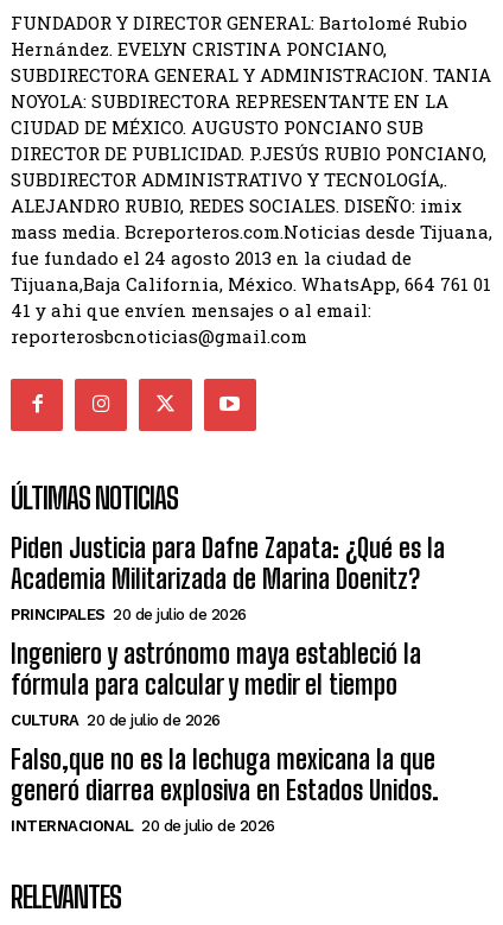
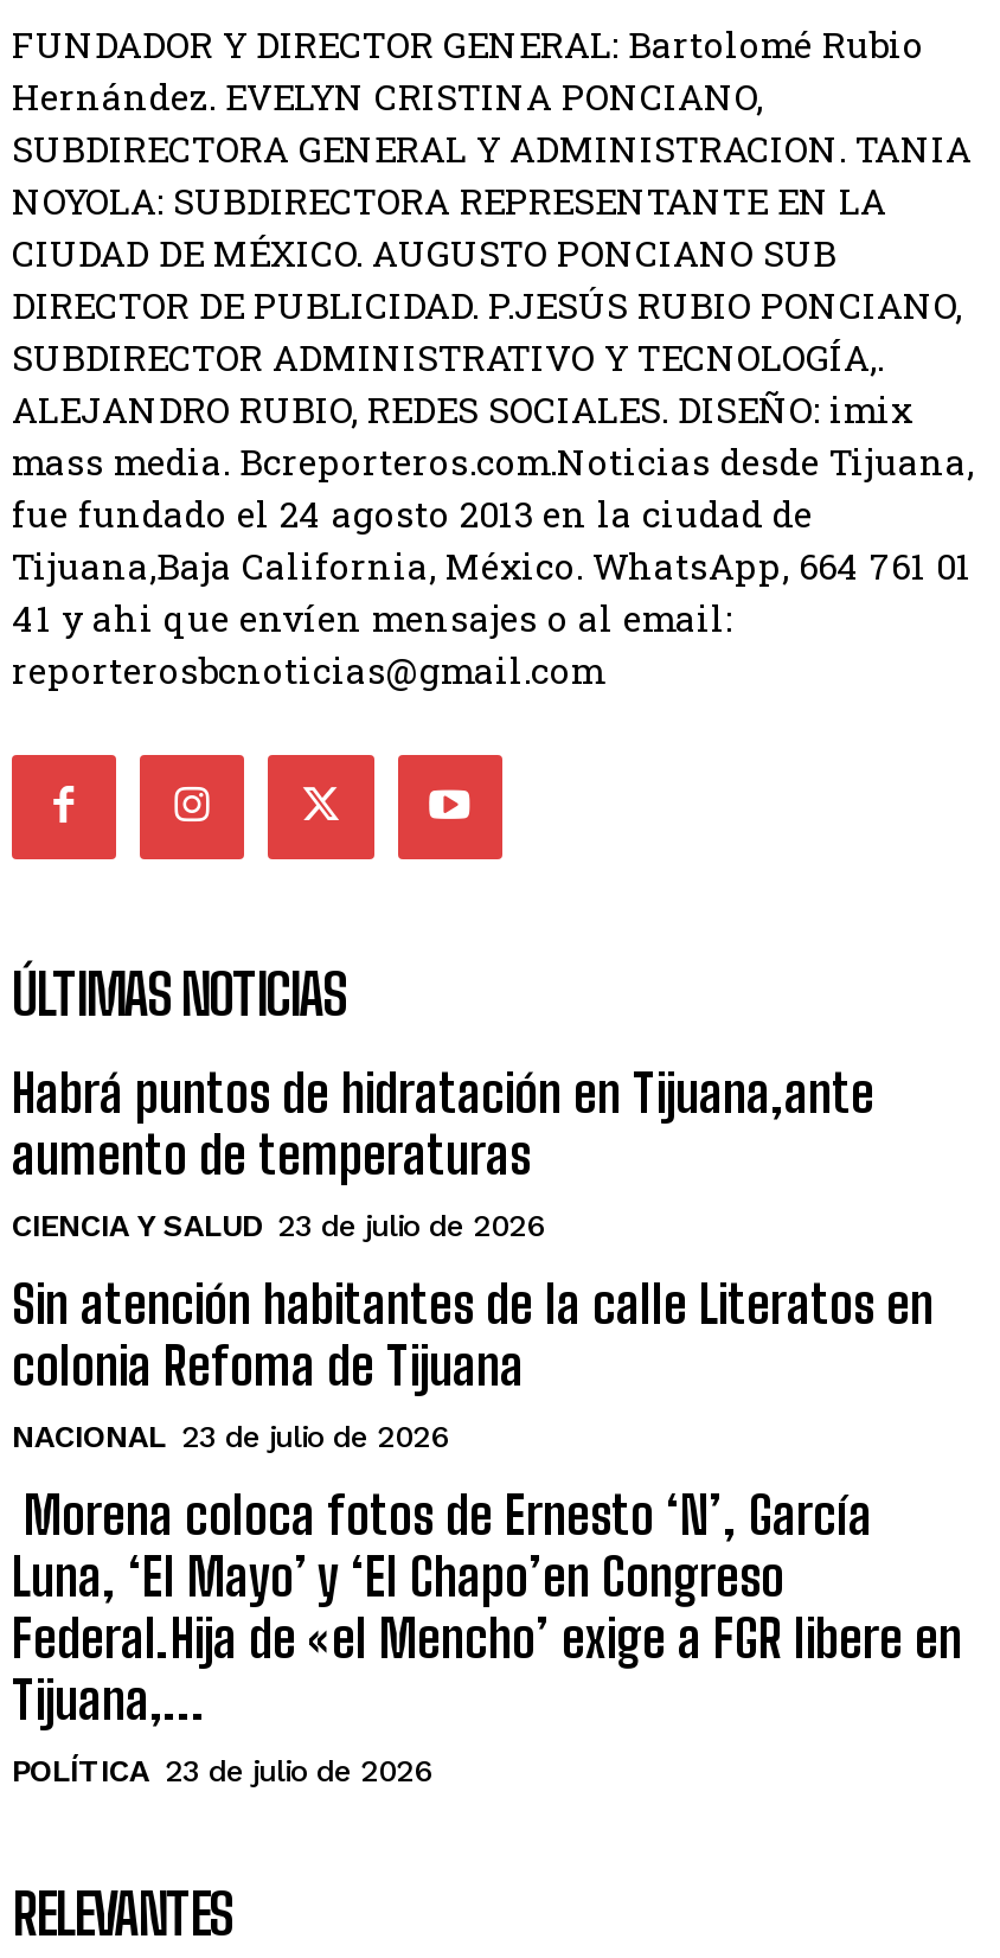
[11,532,445,835] Piden Justicia para Dafne Zapata: ¿Qué es la | Academia Militarizada de Marina Doenitz? | PRINCIPALES 20 de julio de 2026 | Ingeniero y astrónomo maya estableció la | fórmula para calcular y medir el tiempo | CULTURA 20 de julio de 2026 | Falso,que no es la lechuga mexicana la que | generó diarrea explosiva en Estados Unidos. | INTERNACIONAL 20 de julio de 2026 -> [12,1060,962,1788] Habrá puntos de hidratación en Tijuana,ante | aumento de temperaturas | CIENCIA Y SALUD 23 de julio de 2026 | Sin atención habitantes de la calle Literatos en | colonia Refoma de Tijuana | NACIONAL 23 de julio de 2026 | Morena coloca fotos de Ernesto ‘N’, García | Luna, ‘El Mayo’ y ‘El Chapo’en Congreso | Federal.Hija de «el Mencho’ exige a FGR libere en | Tijuana,... | POLÍTICA 23 de julio de 2026

